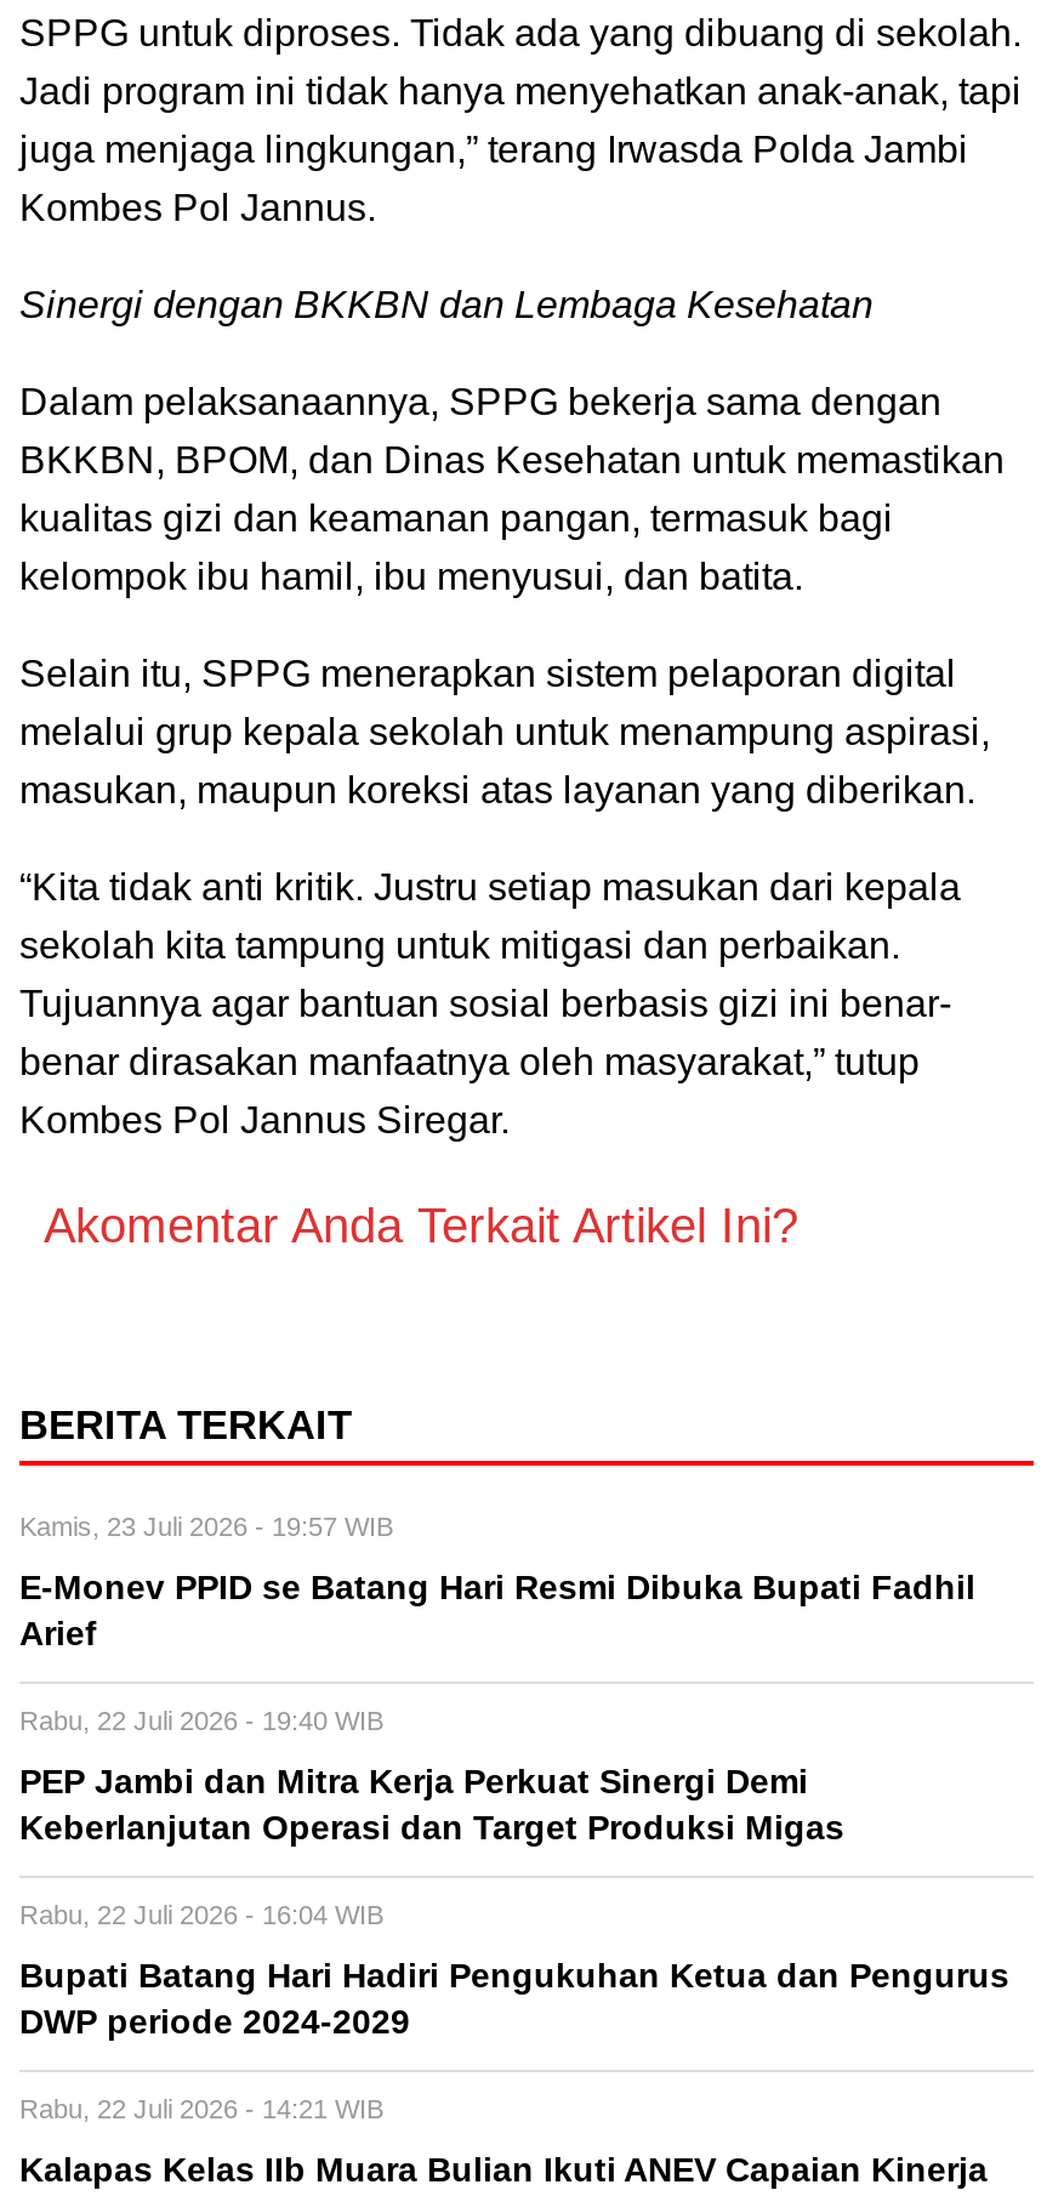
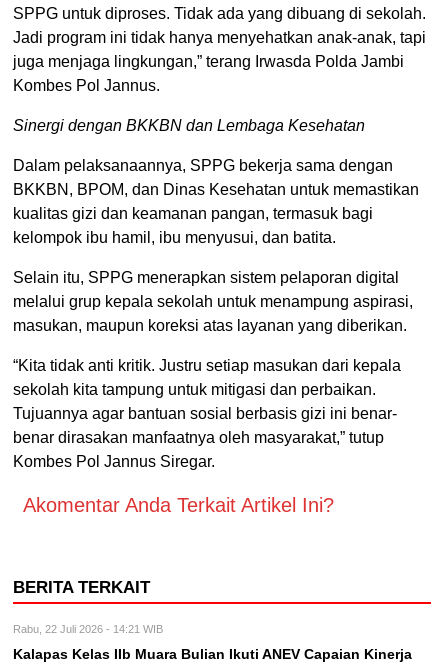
[19,1513,1009,2042] Kamis, 23 Juli 2026 - 19:57 WIB | E-Monev PPID se Batang Hari Resmi Dibuka Bupati Fadhil | Arief | Rabu, 22 Juli 2026 - 19:40 WIB | PEP Jambi dan Mitra Kerja Perkuat Sinergi Demi | Keberlanjutan Operasi dan Target Produksi Migas | Rabu, 22 Juli 2026 - 16:04 WIB | Bupati Batang Hari Hadiri Pengukuhan Ketua dan Pengurus | DWP periode 2024-2029 -> none

